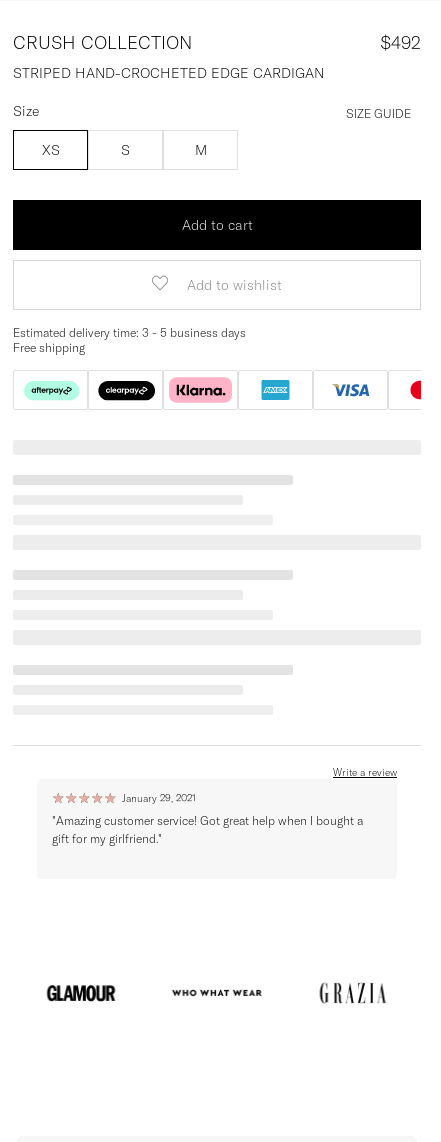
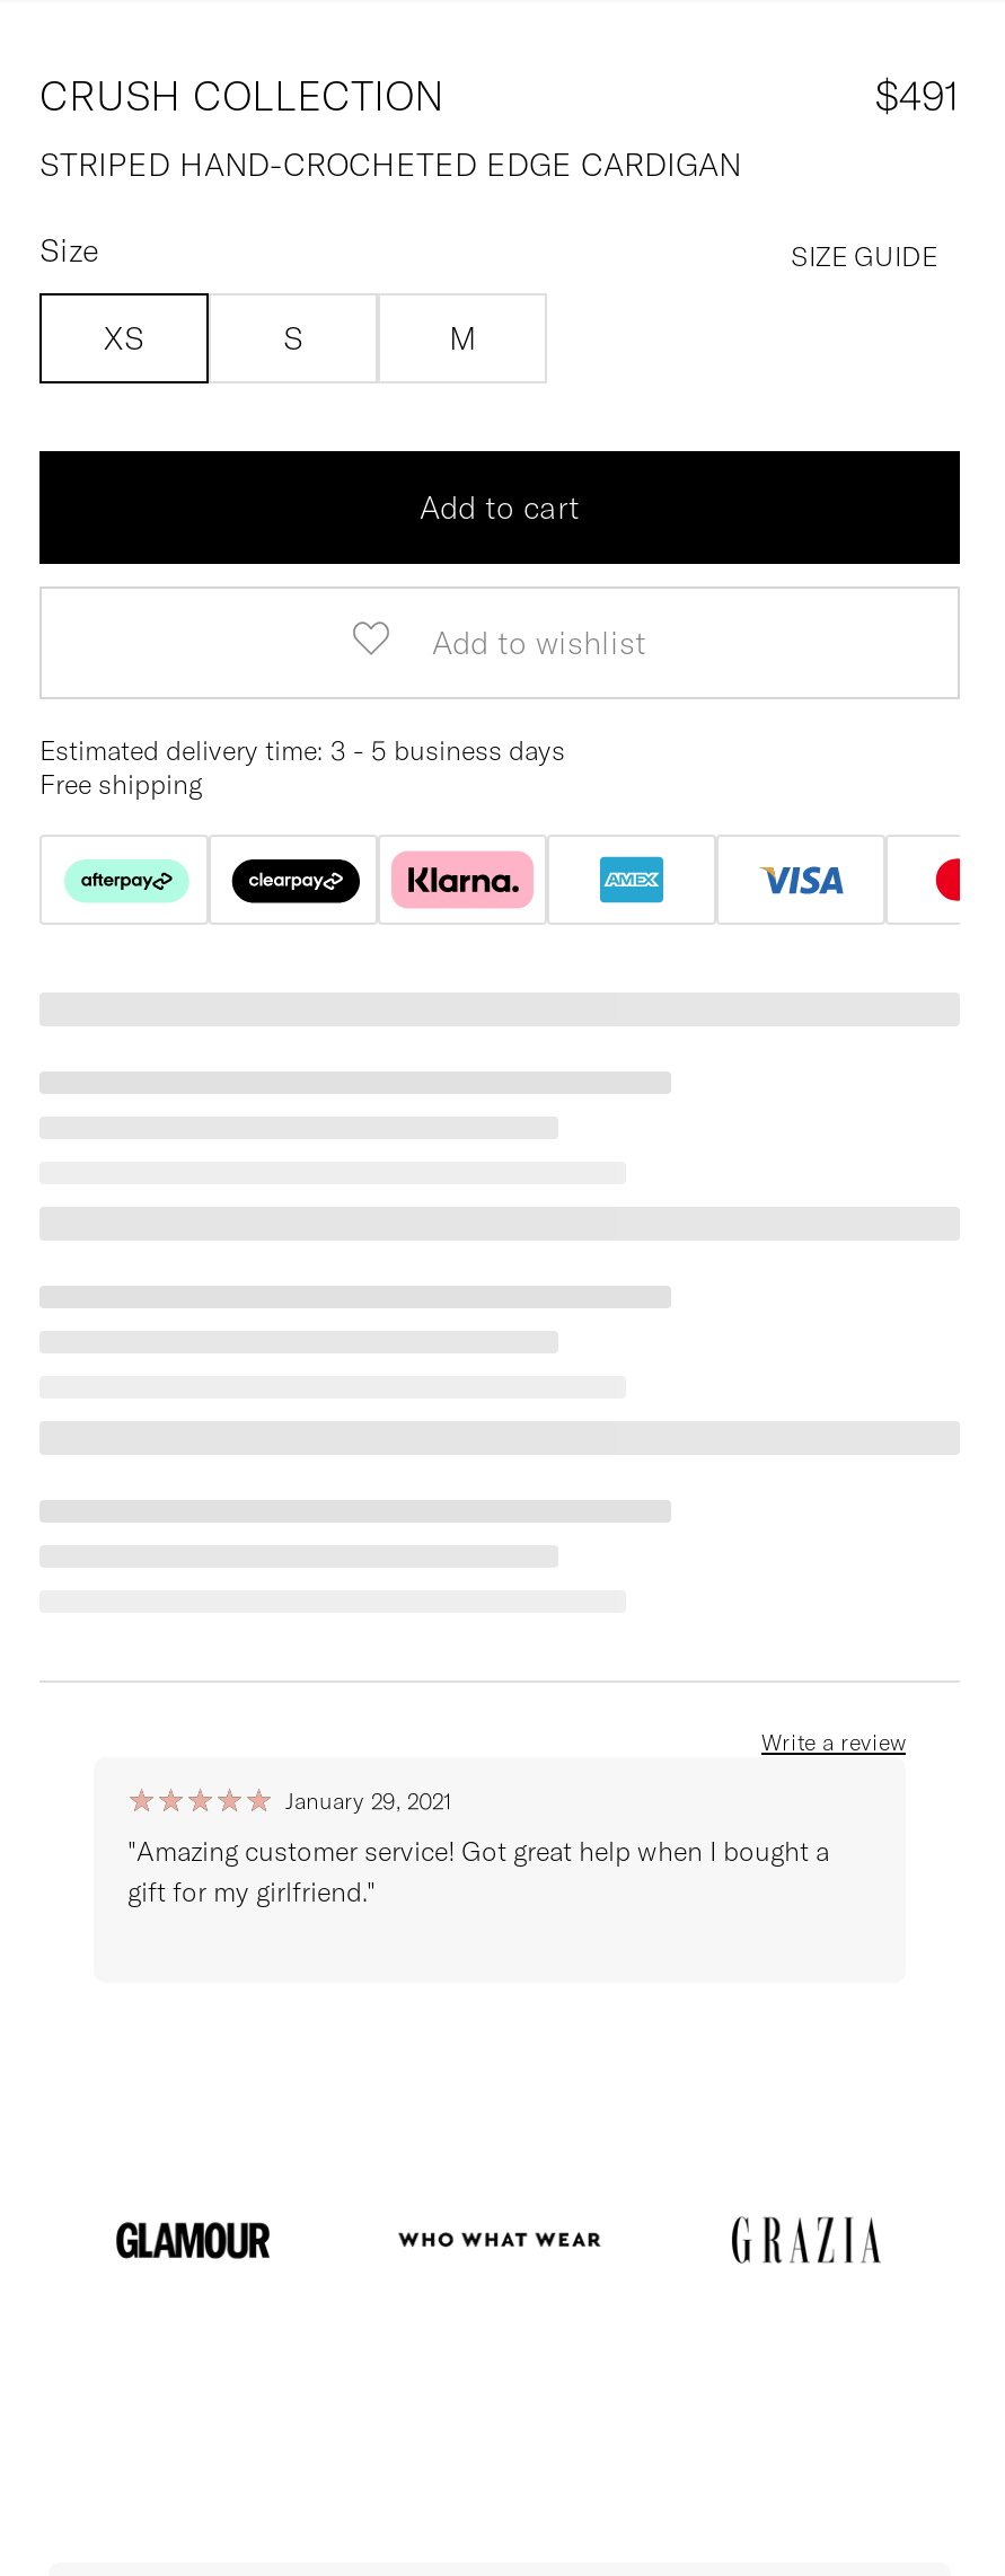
[380,31,421,54] $492 -> [874,70,960,122] $491

